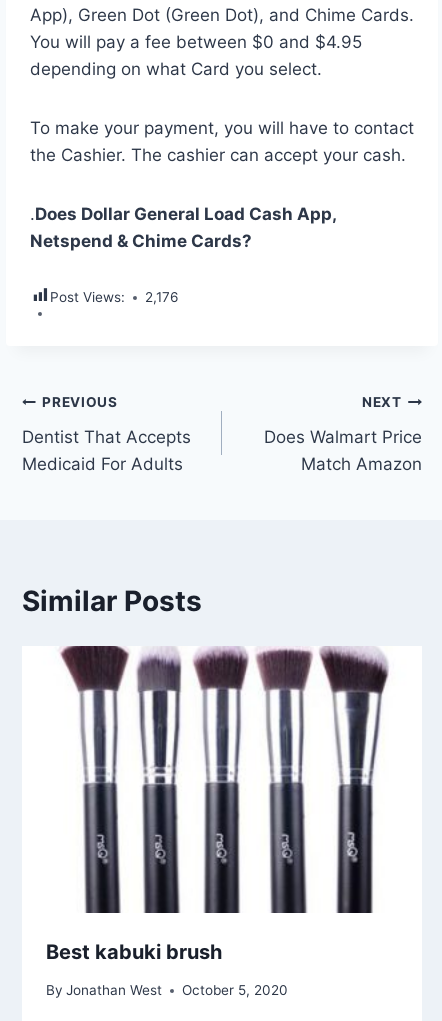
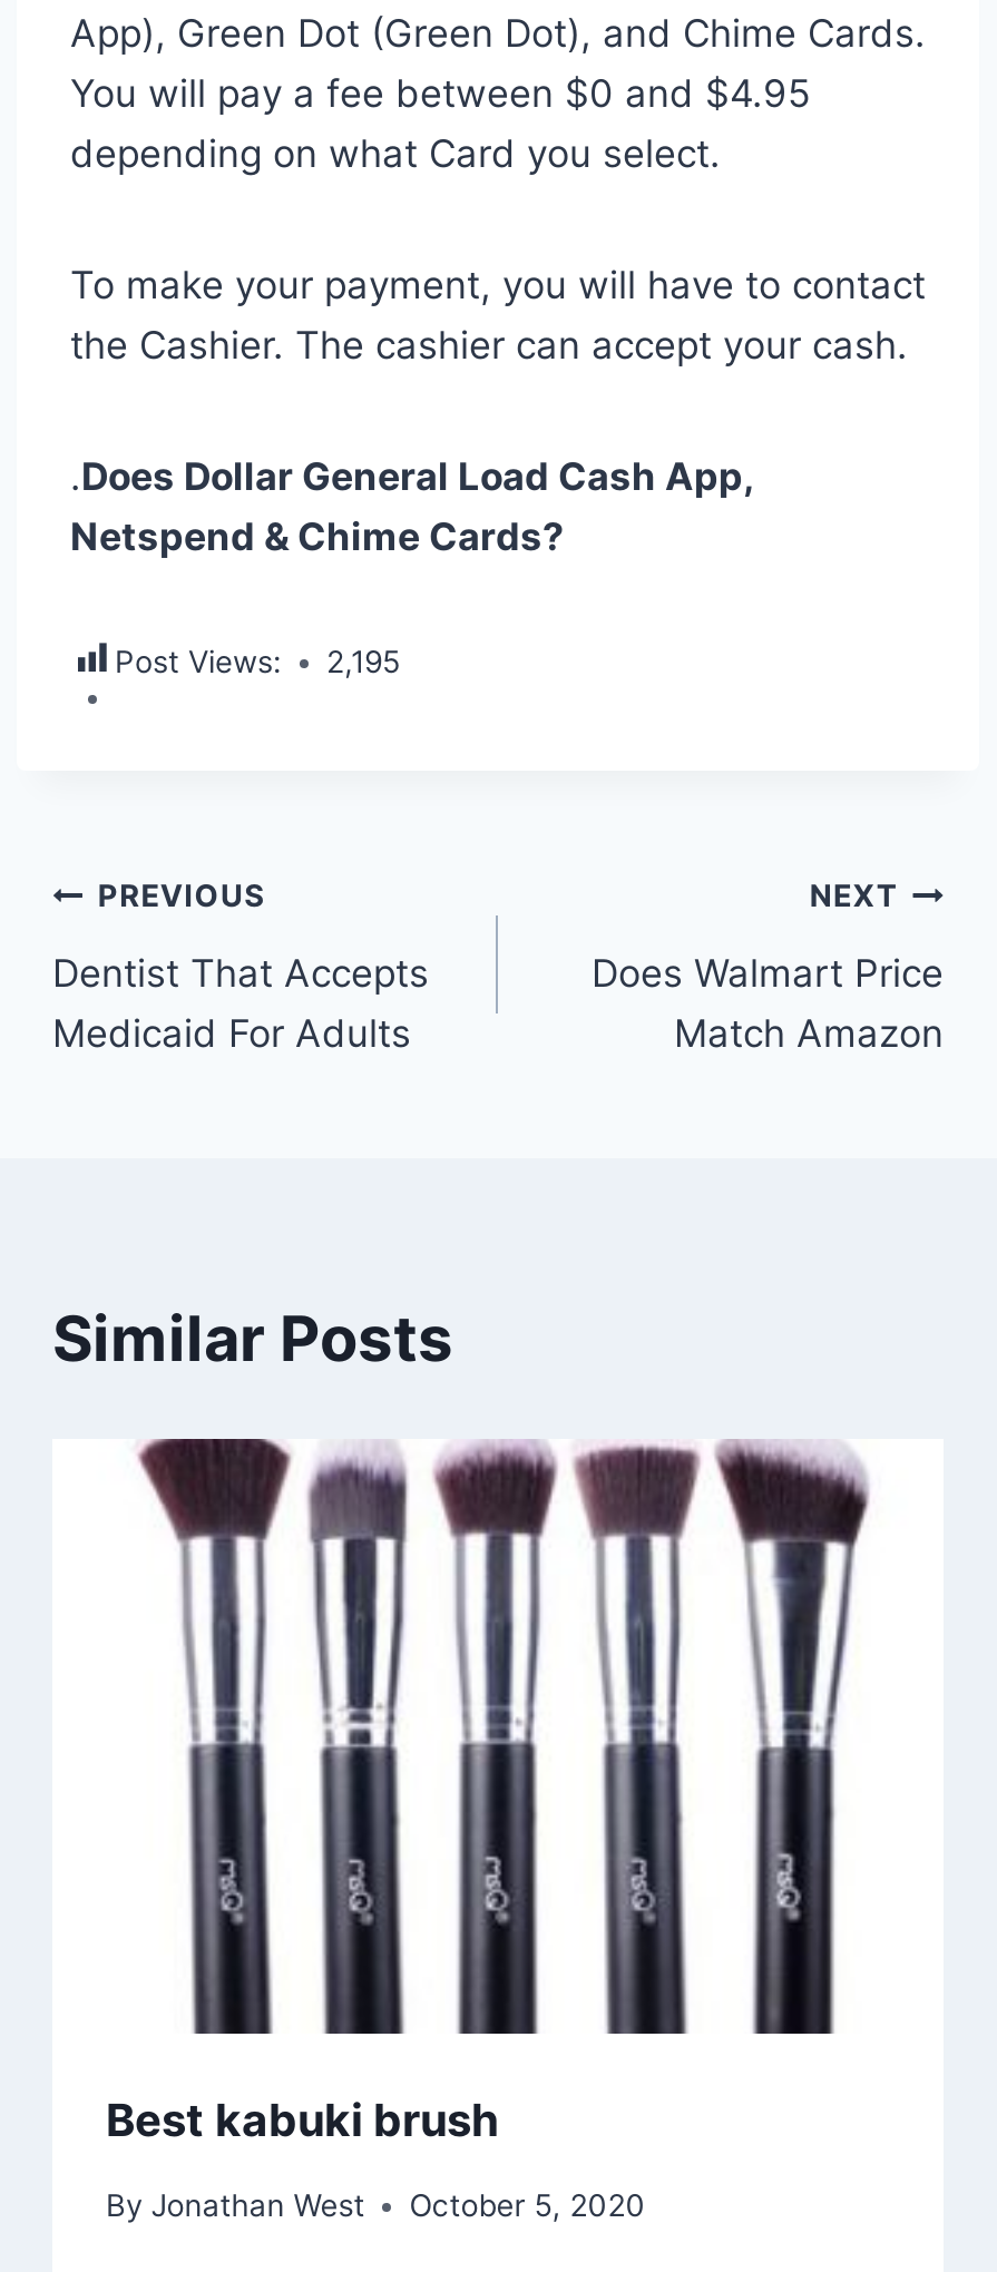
[50,289,178,305] Post Views: 2,176 -> [115,644,400,680] Post Views: 2,195

